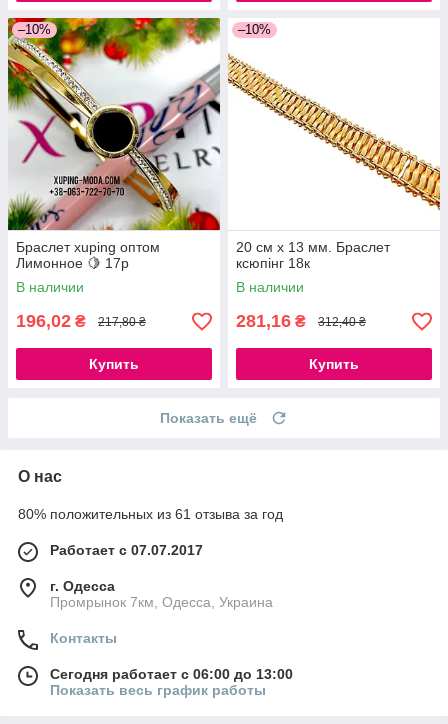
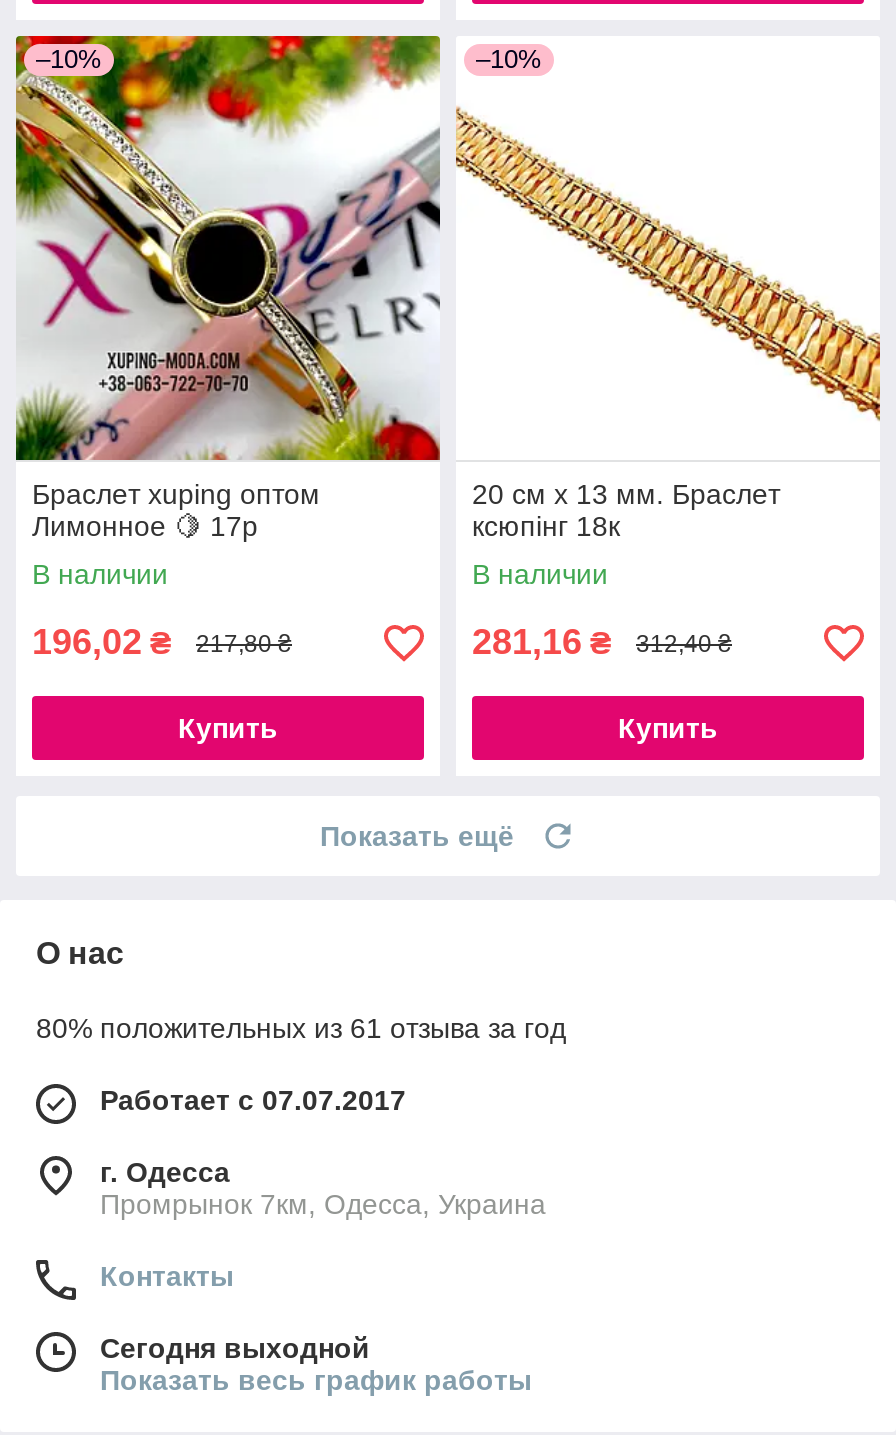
[50,666,293,682] Сегодня работает с 06:00 до 13:00 -> [100,1333,370,1365] Сегодня выходной

